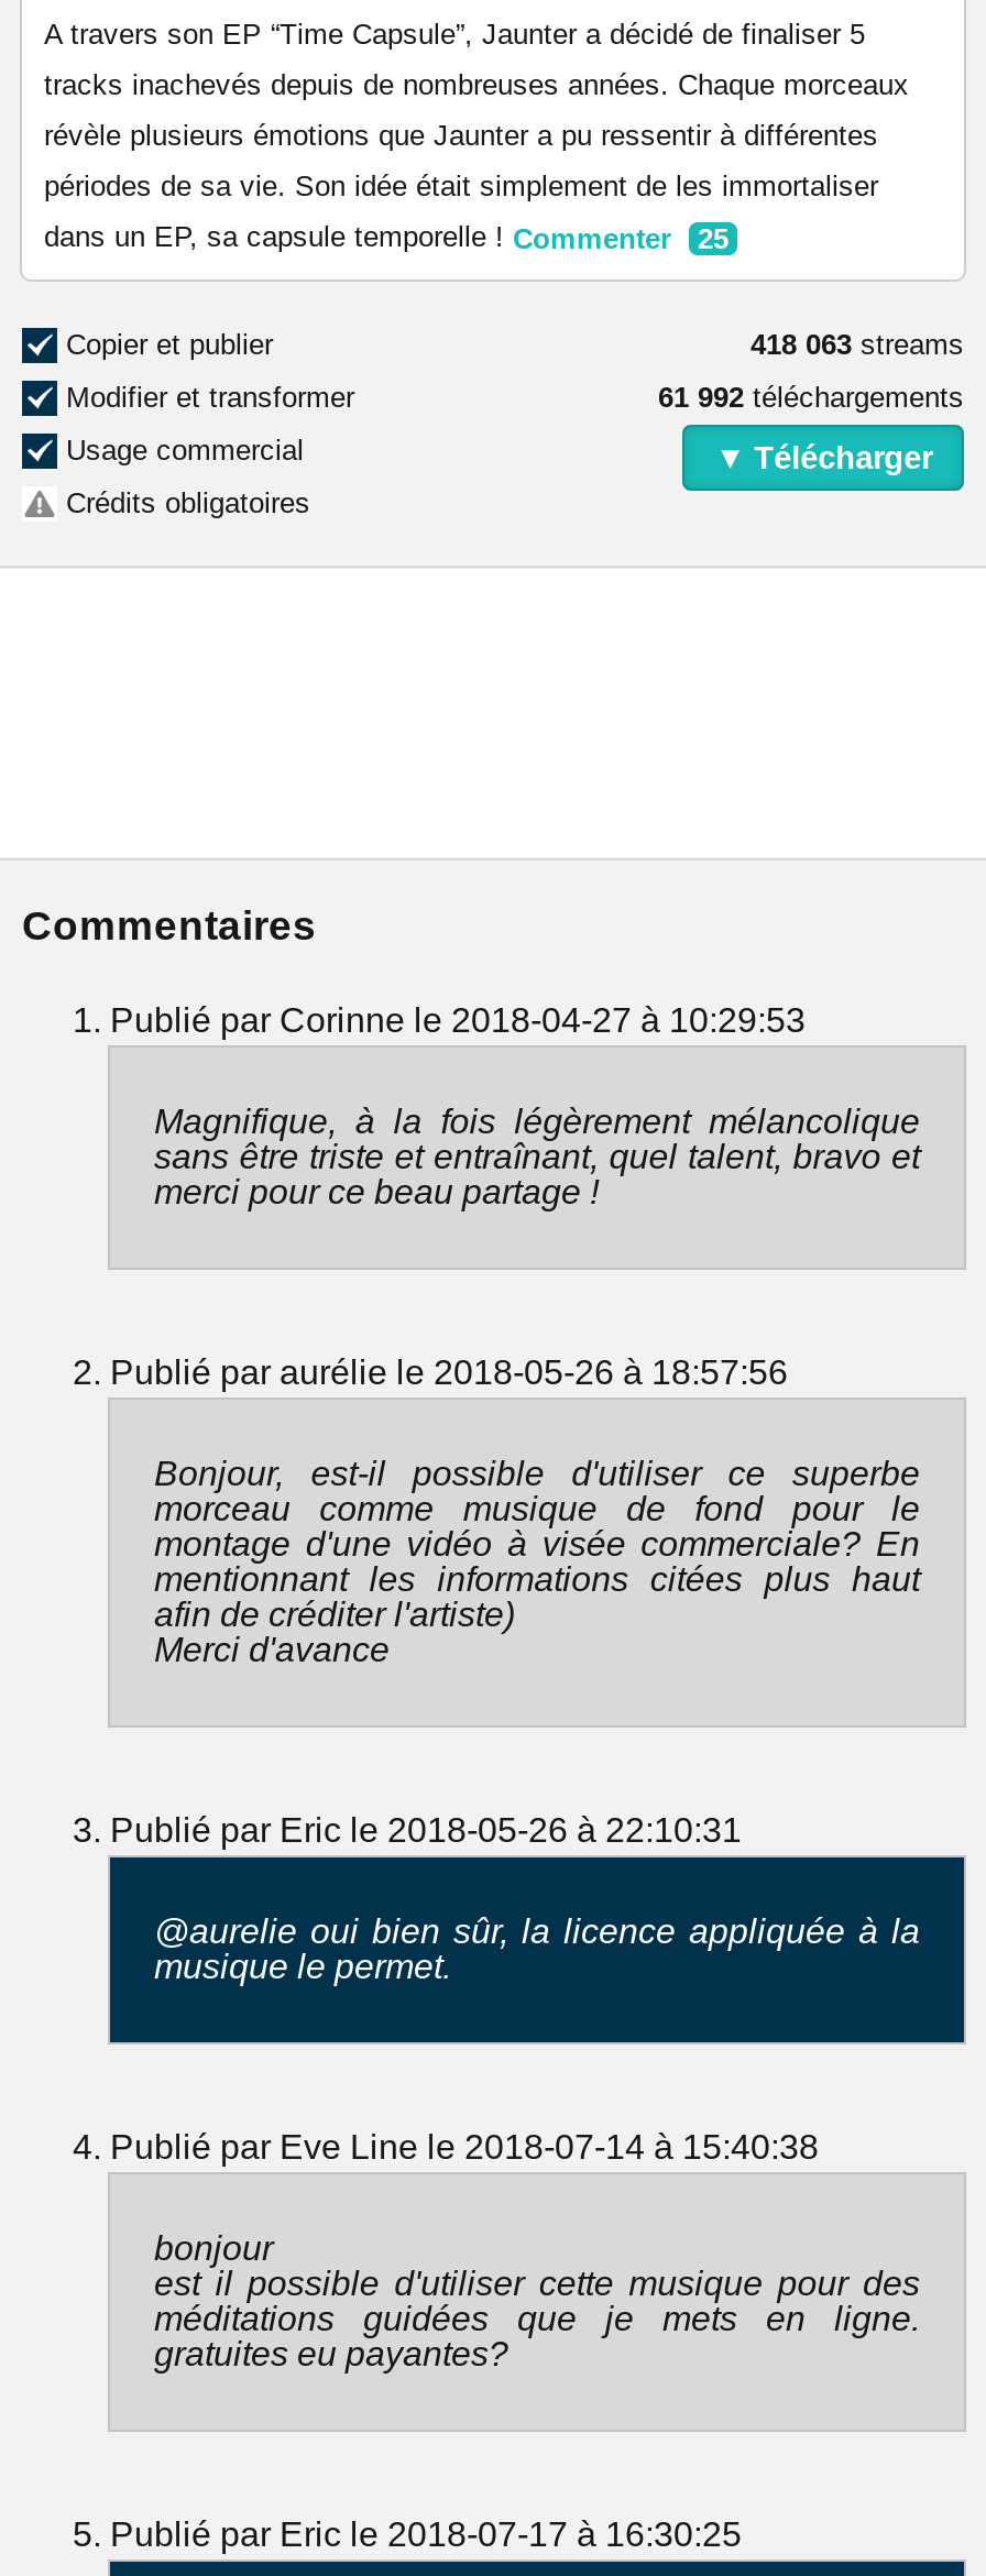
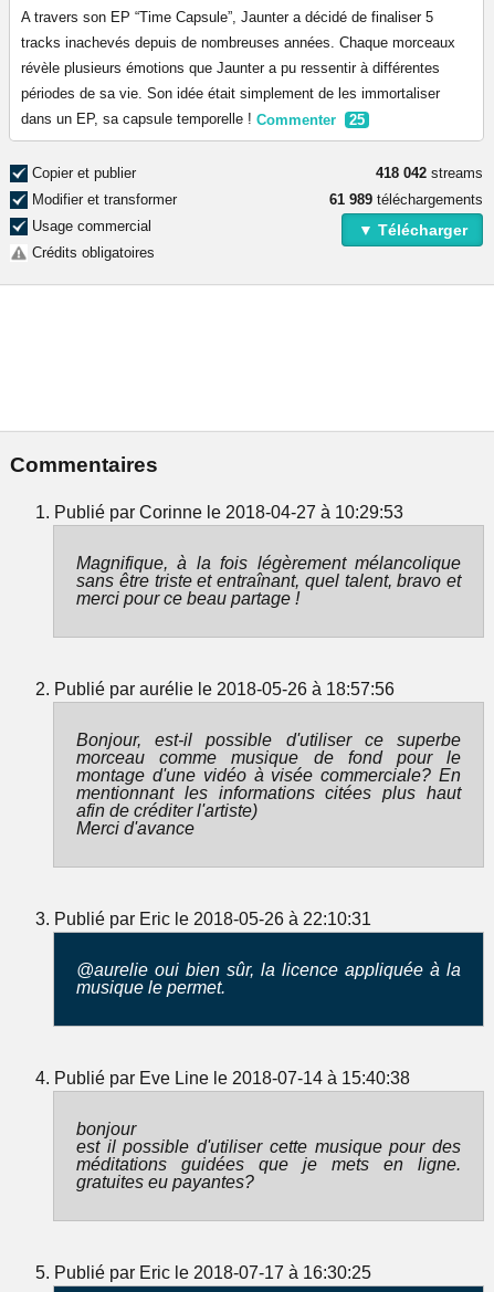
[751,327,964,360] 418 063 streams -> [376,164,483,181] 418 042 streams
[658,380,964,413] 61 992 téléchargements -> [329,191,483,207] 61 989 téléchargements

